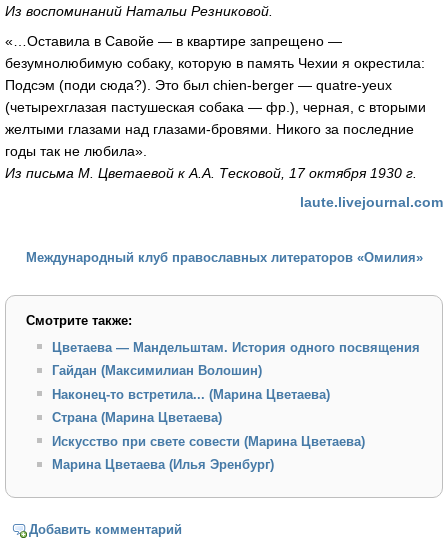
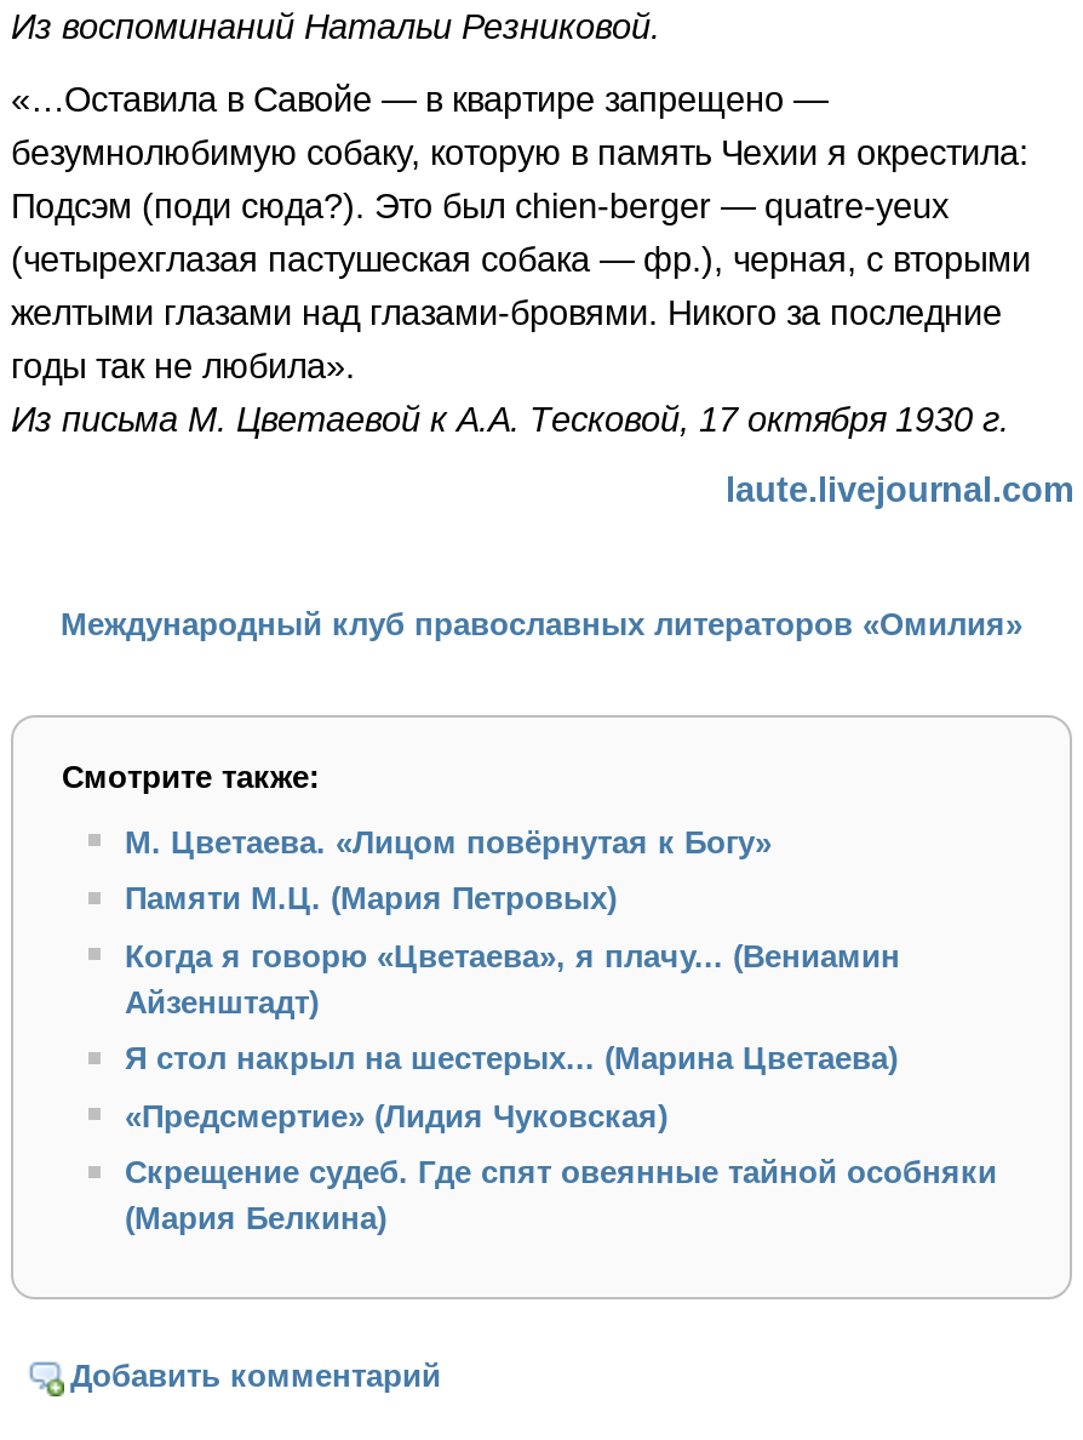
[52,340,420,355] Цветаева — Мандельштам. История одного посвящения -> [125,824,772,860] М. Цветаева. «Лицом повёрнутая к Богу»
[52,363,262,378] Гайдан (Максимилиан Волошин) -> [125,880,617,917] Памяти М.Ц. (Мария Петровых)
[52,387,330,402] Наконец-то встретила... (Марина Цветаева) -> [125,938,900,1020] Когда я говорю «Цветаева», я плачу... (Вениамин | Айзенштадт)
[52,410,222,425] Страна (Марина Цветаева) -> [125,1041,898,1077] Я стол накрыл на шестерых... (Марина Цветаева)
[52,434,365,449] Искусство при свете совести (Марина Цветаева) -> [125,1098,667,1134] «Предсмертие» (Лидия Чуковская)
[52,457,274,472] Марина Цветаева (Илья Эренбург) -> [125,1155,997,1237] Скрещение судеб. Где спят овеянные тайной особняки | (Мария Белкина)

